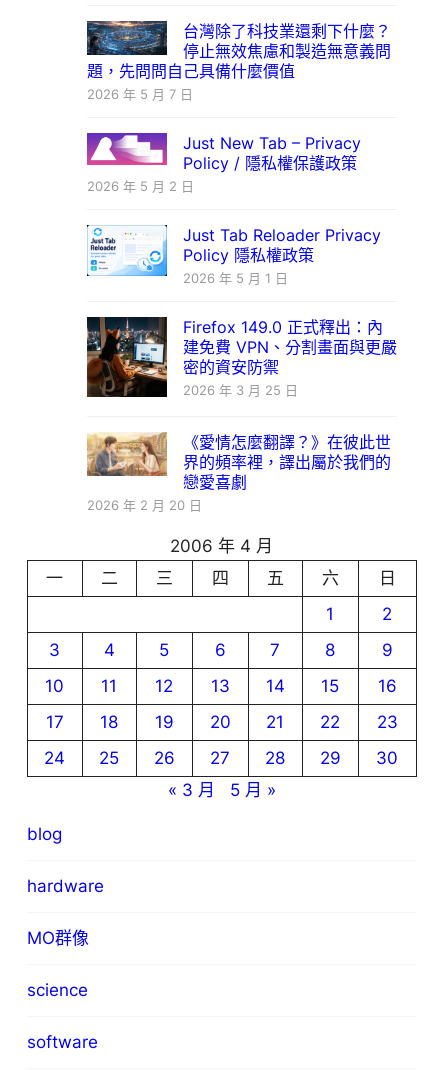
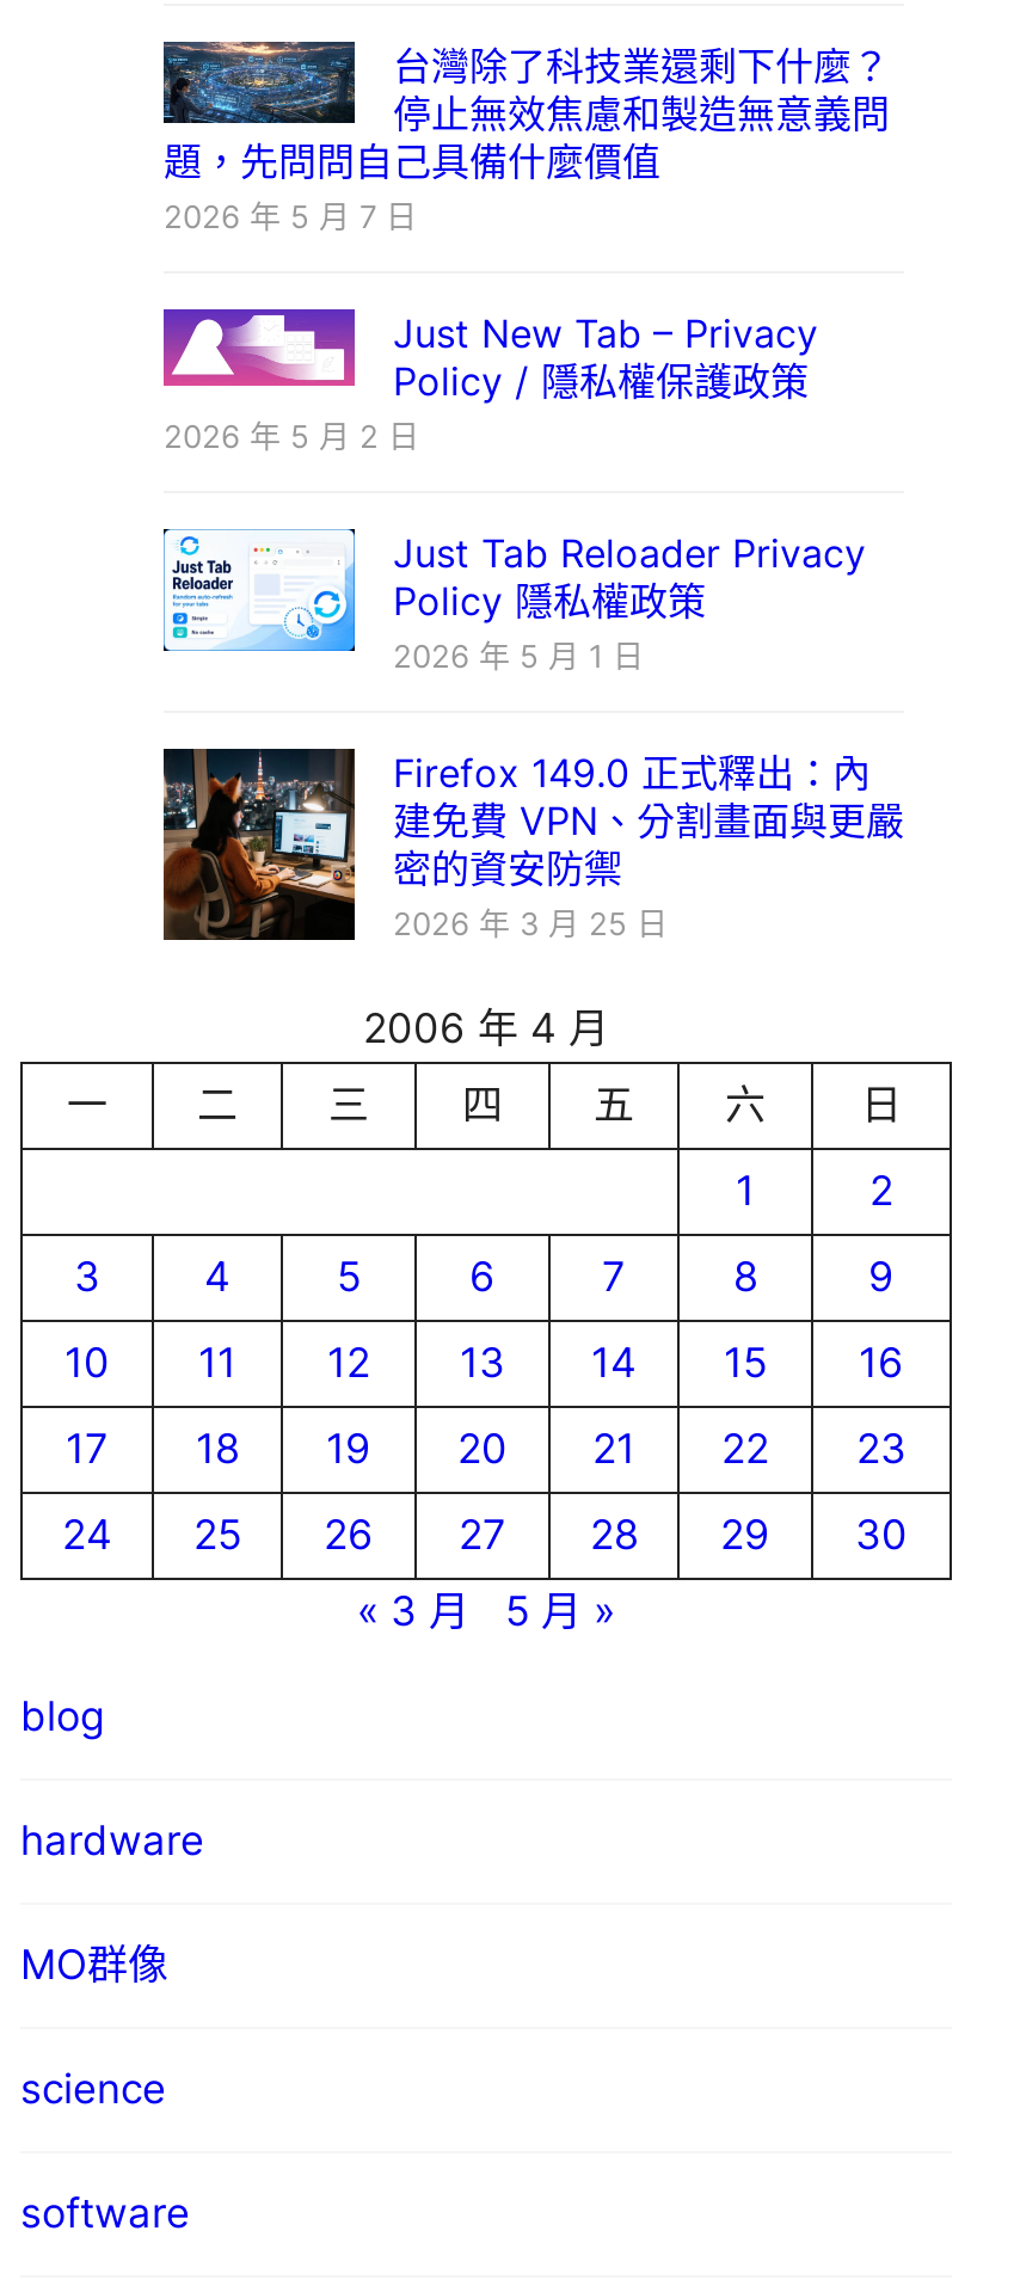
[86,431,391,513] [image] | 《愛情怎麼翻譯？》在彼此世 | 界的頻率裡，譯出屬於我們的 | 戀愛喜劇 | 2026 年 2 月 20 日 -> none

